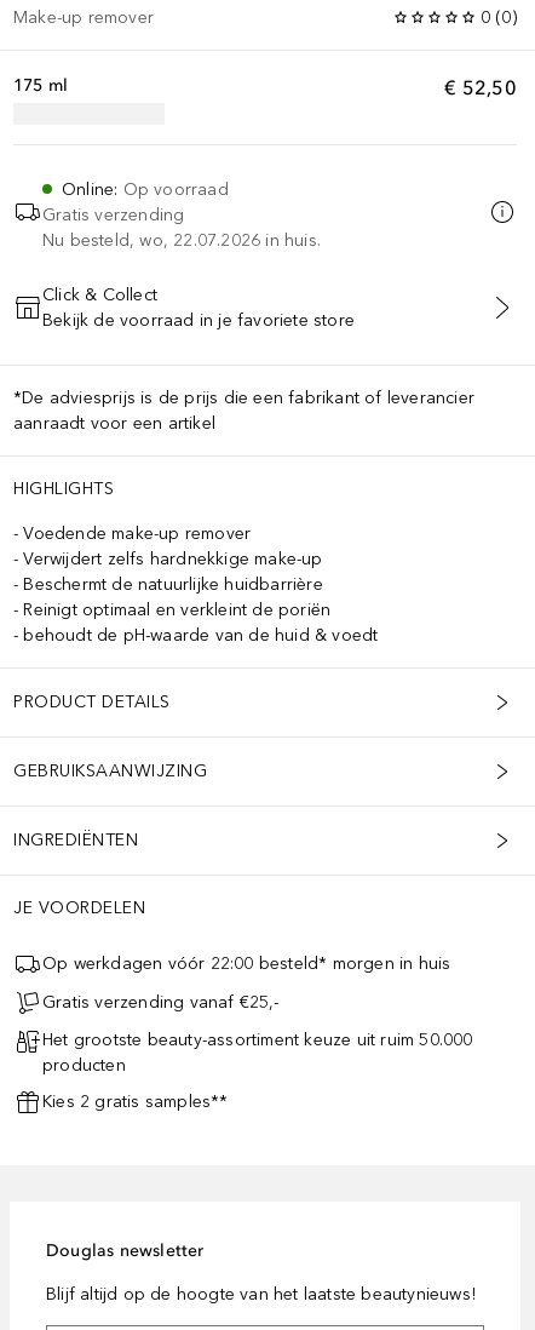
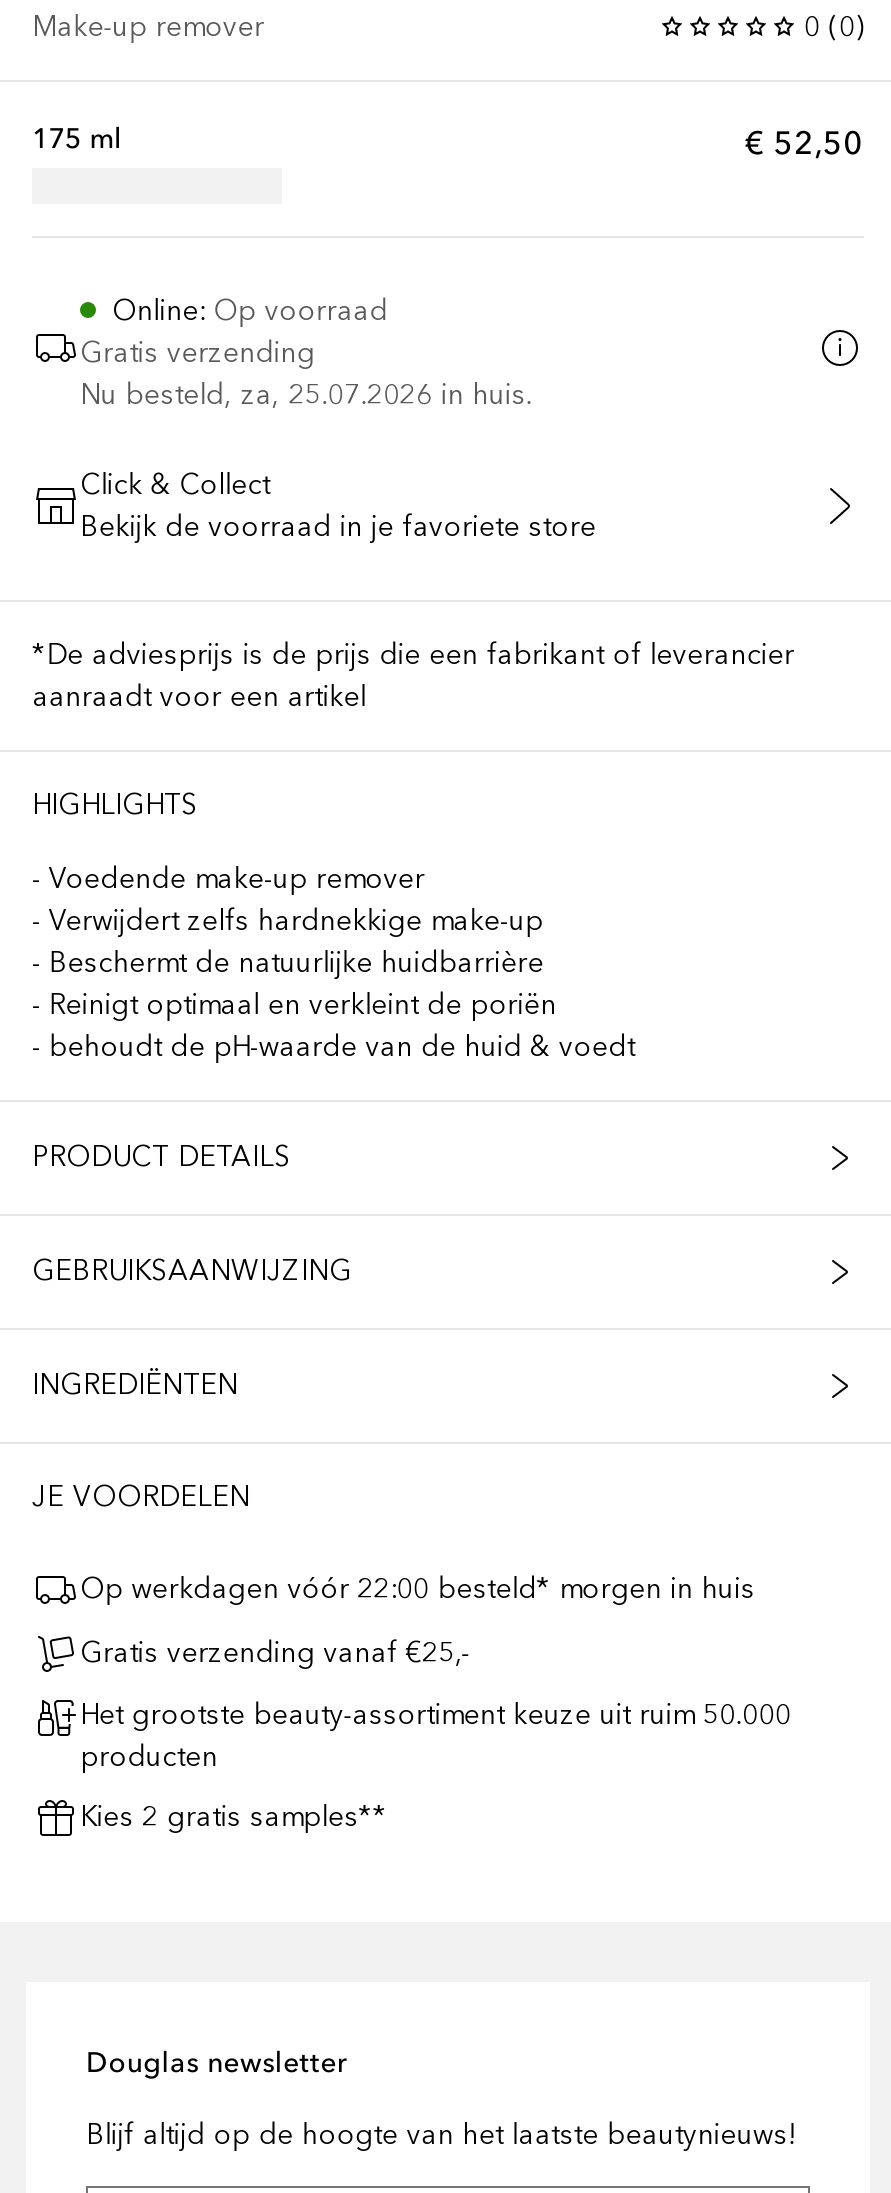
[42,230,321,251] Nu besteld, wo, 22.07.2026 in huis. -> [80,378,532,412] Nu besteld, za, 25.07.2026 in huis.

